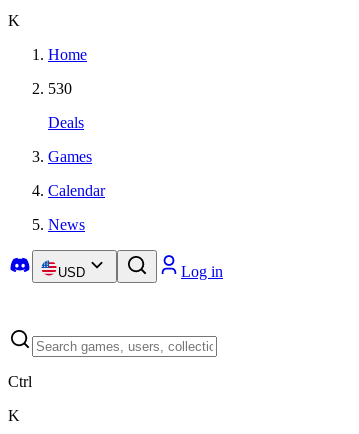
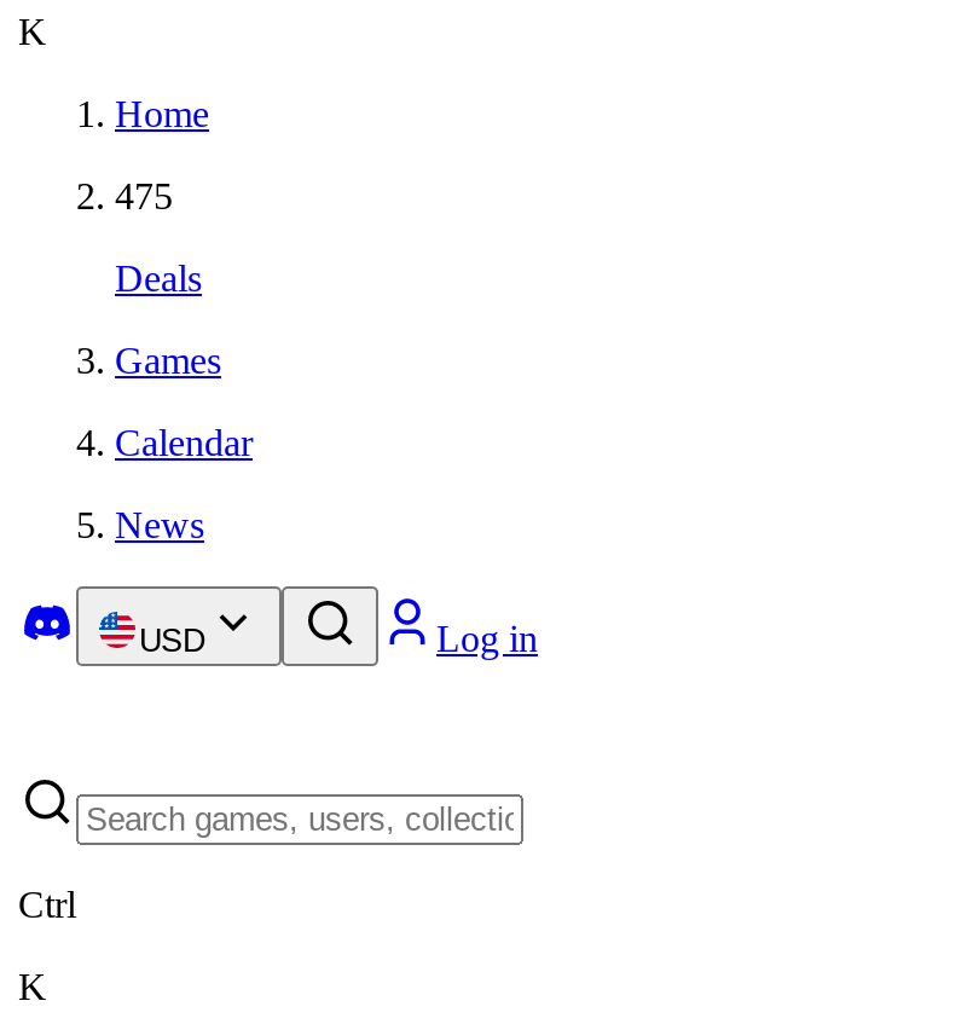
[48,80,72,97] 530 -> [115,175,173,216] 475

